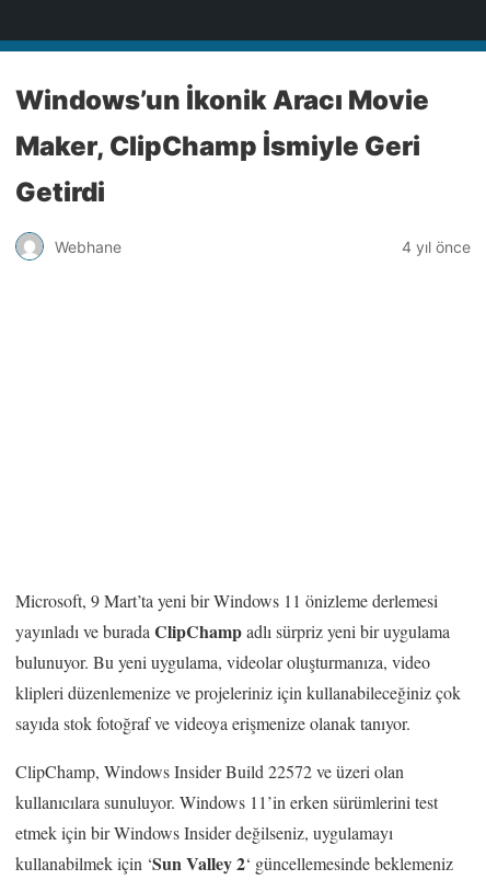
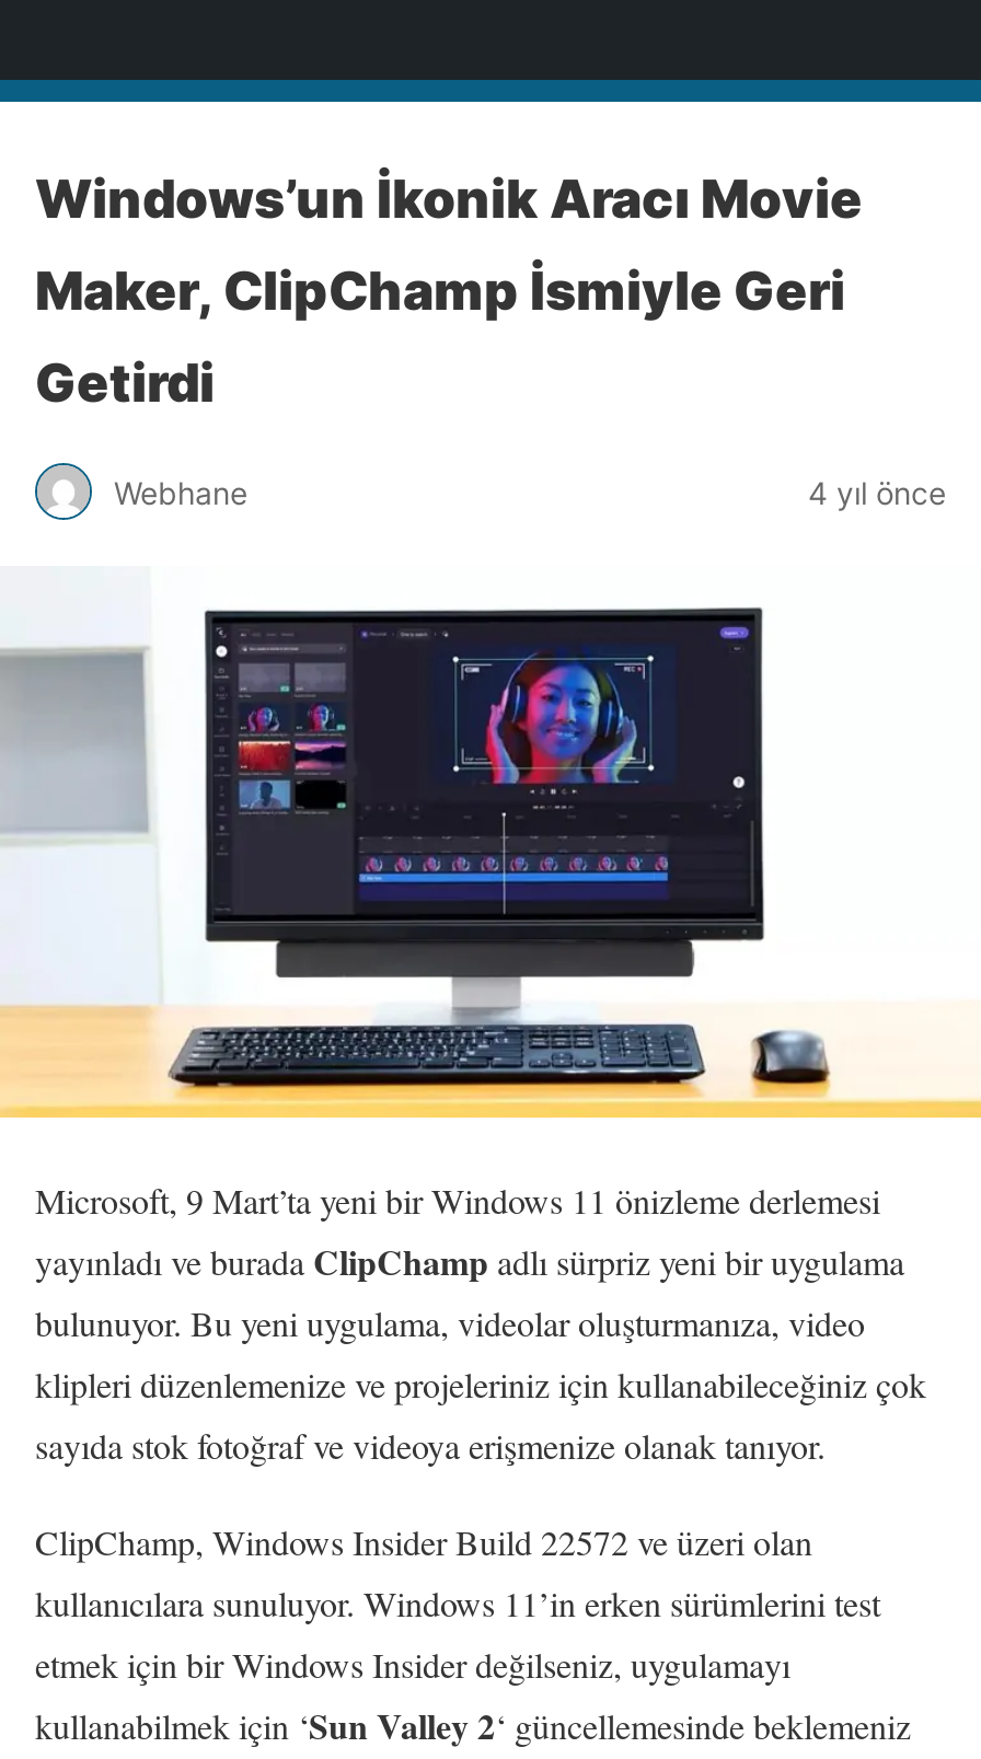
none -> [7,605,974,1120] [image]

